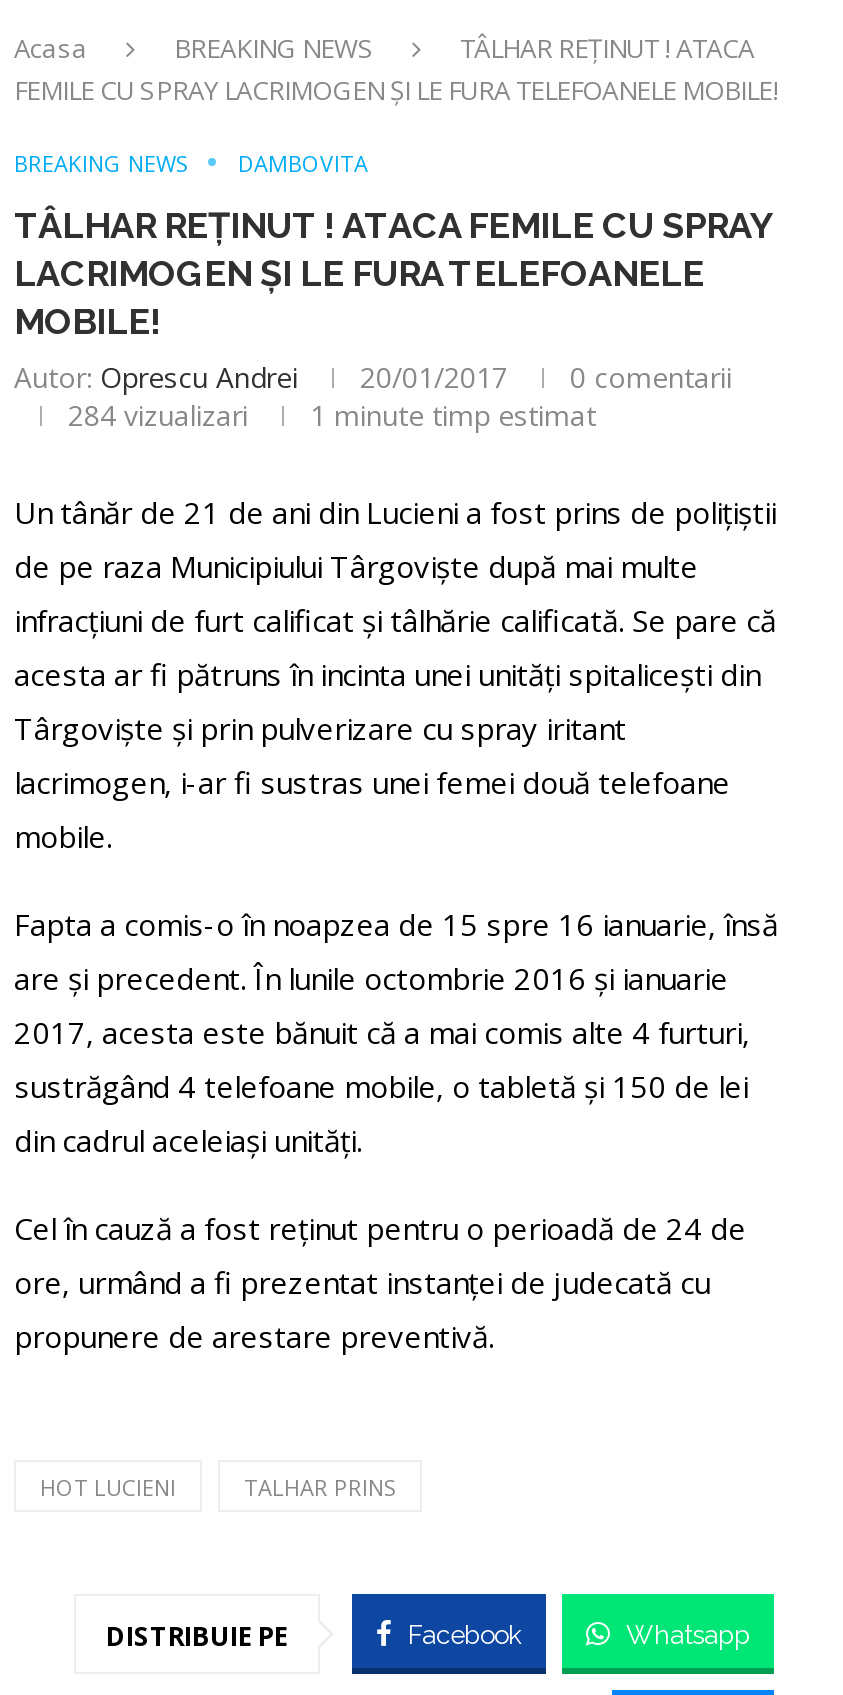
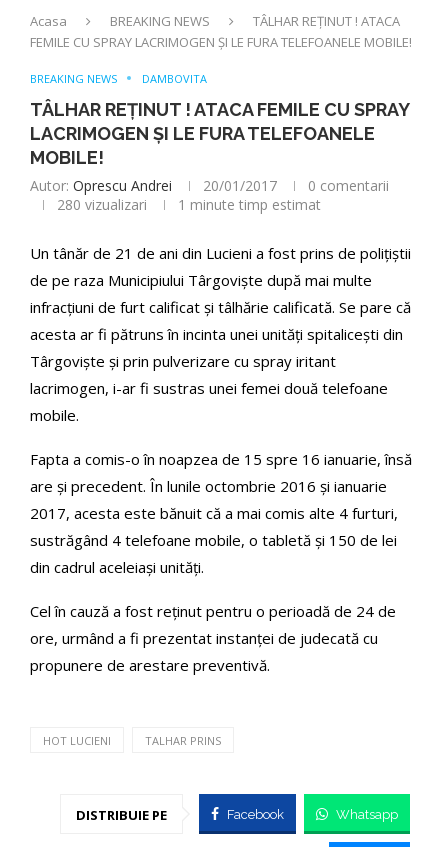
[68,396,596,434] 284 vizualizari 1 minute timp estimat -> [57,195,321,214] 280 vizualizari 1 minute timp estimat

